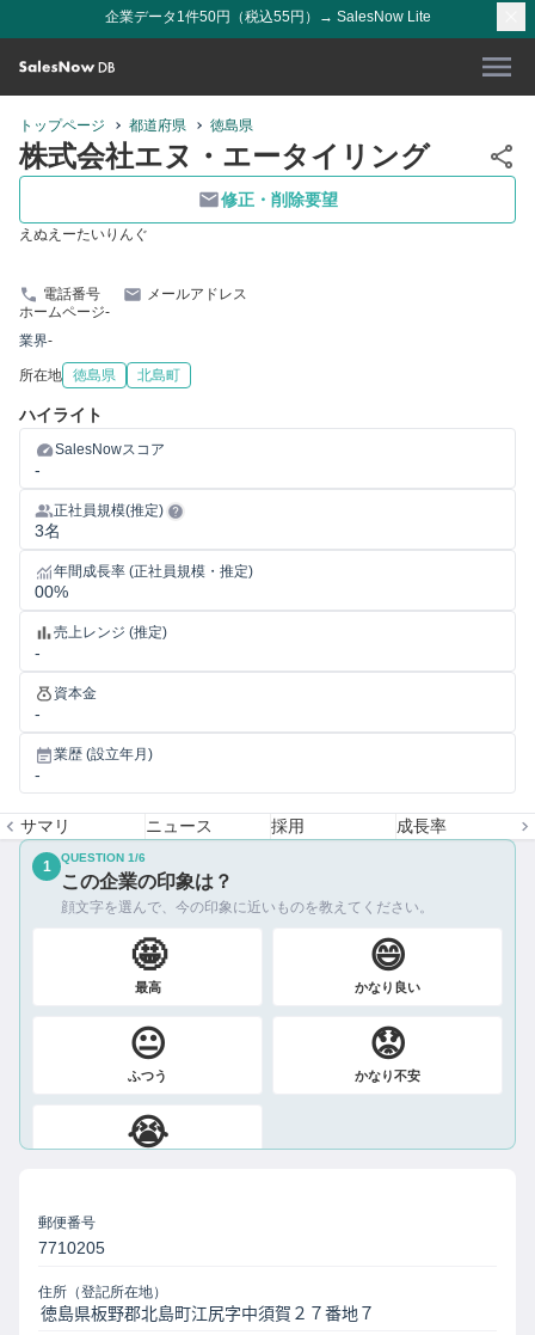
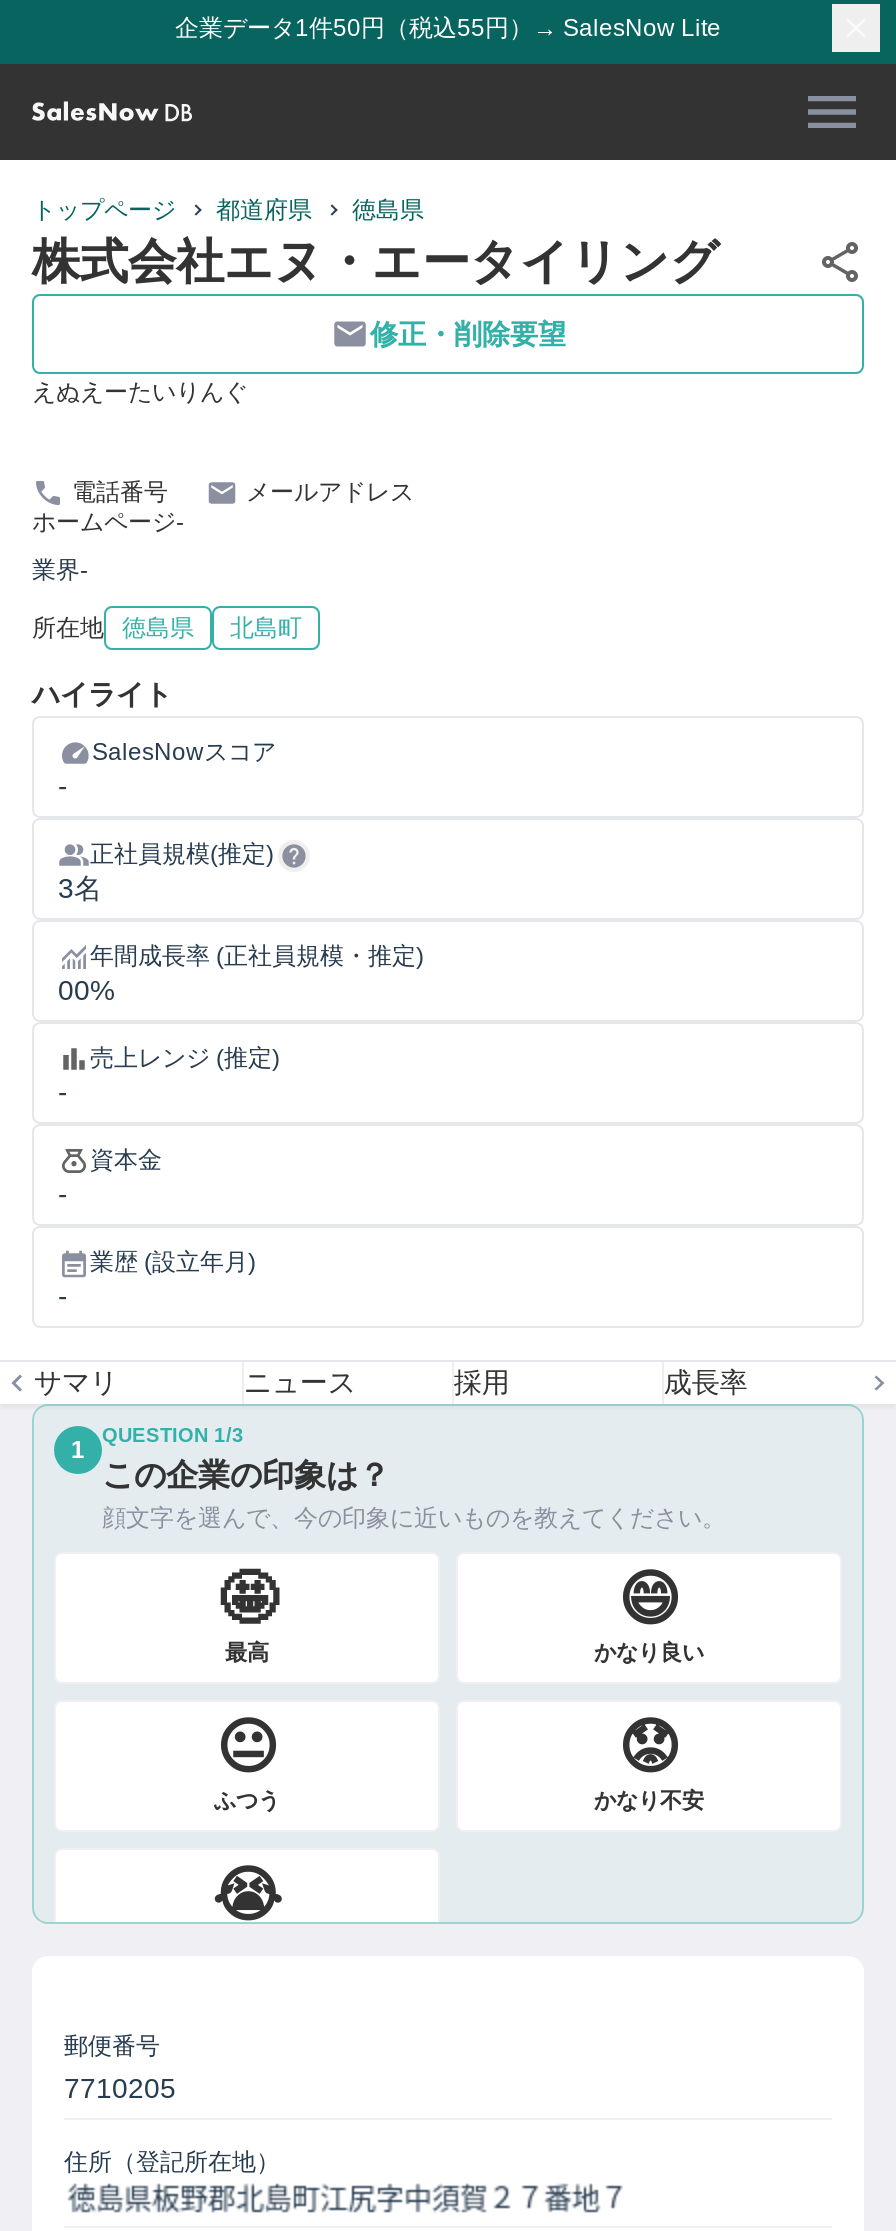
[61,851,146,864] QUESTION 1/6 -> [102,1424,244,1446] QUESTION 1/3

